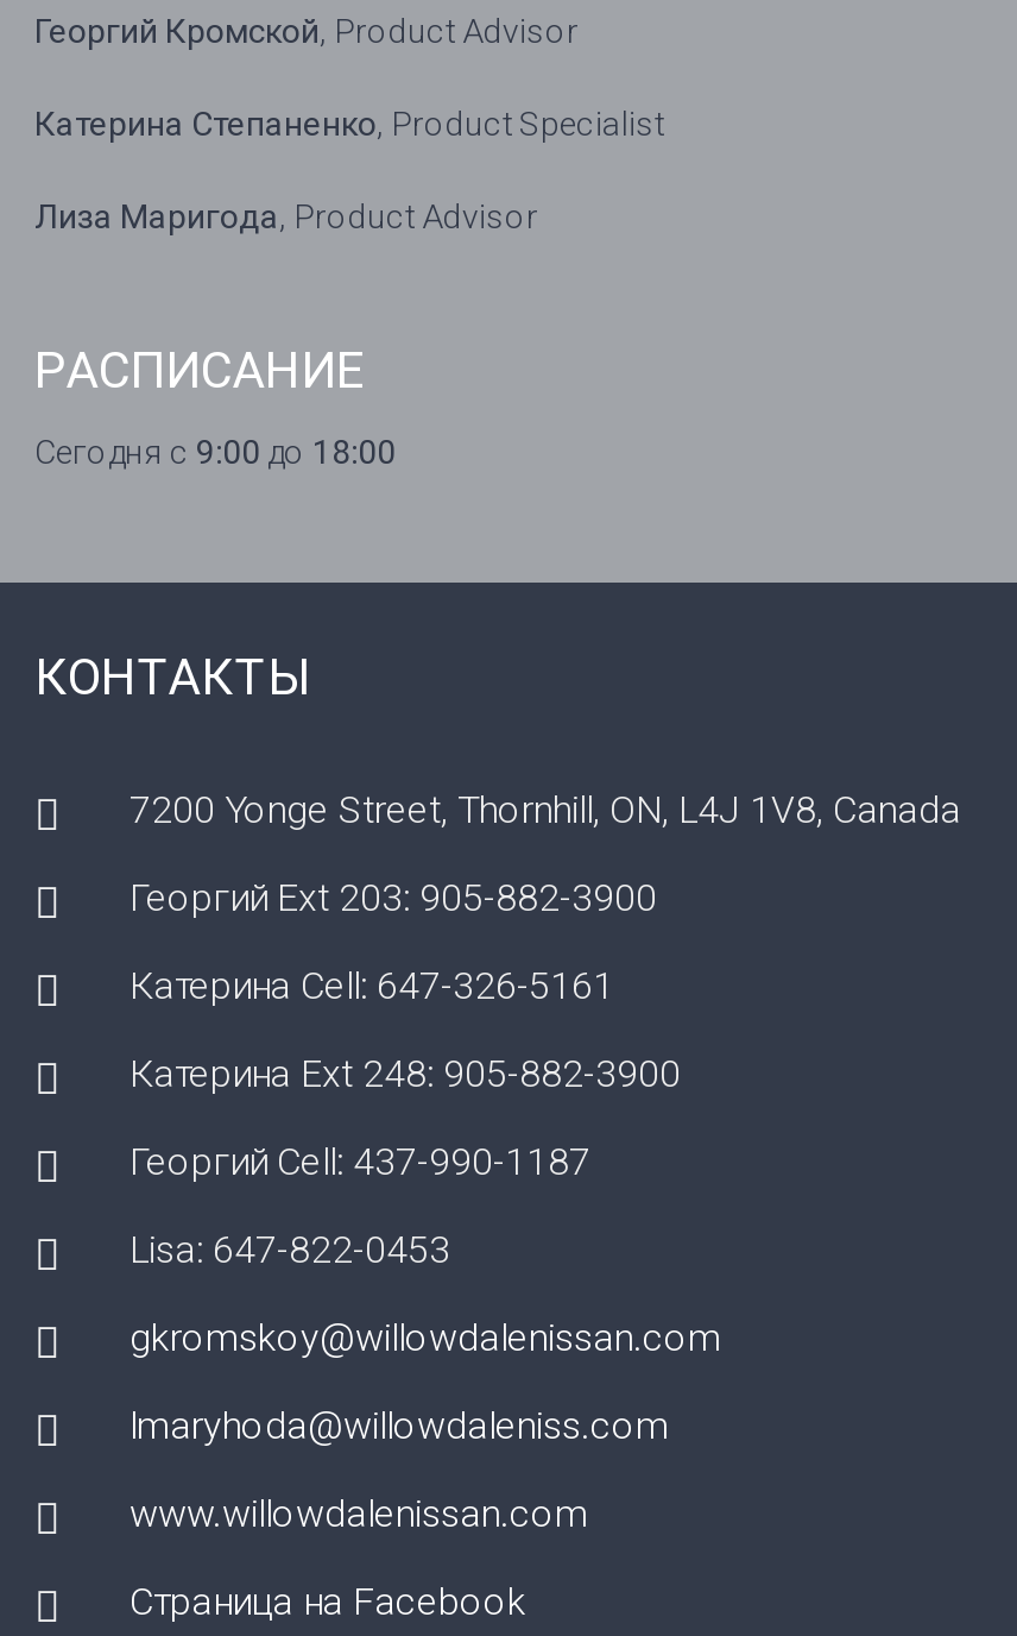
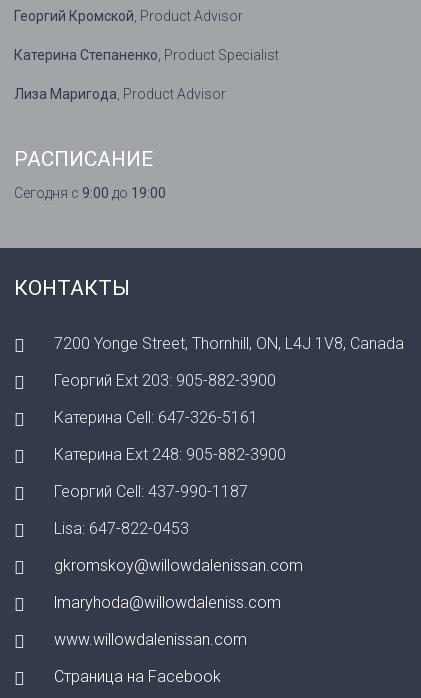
[34,432,396,470] Сегодня с 9:00 до 18:00 -> [14,185,166,201] Сегодня с 9:00 до 19:00

